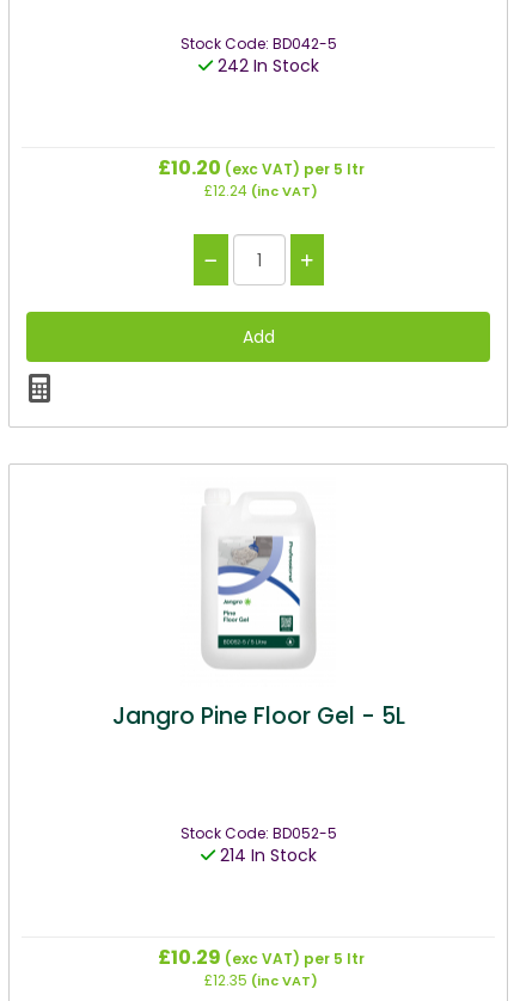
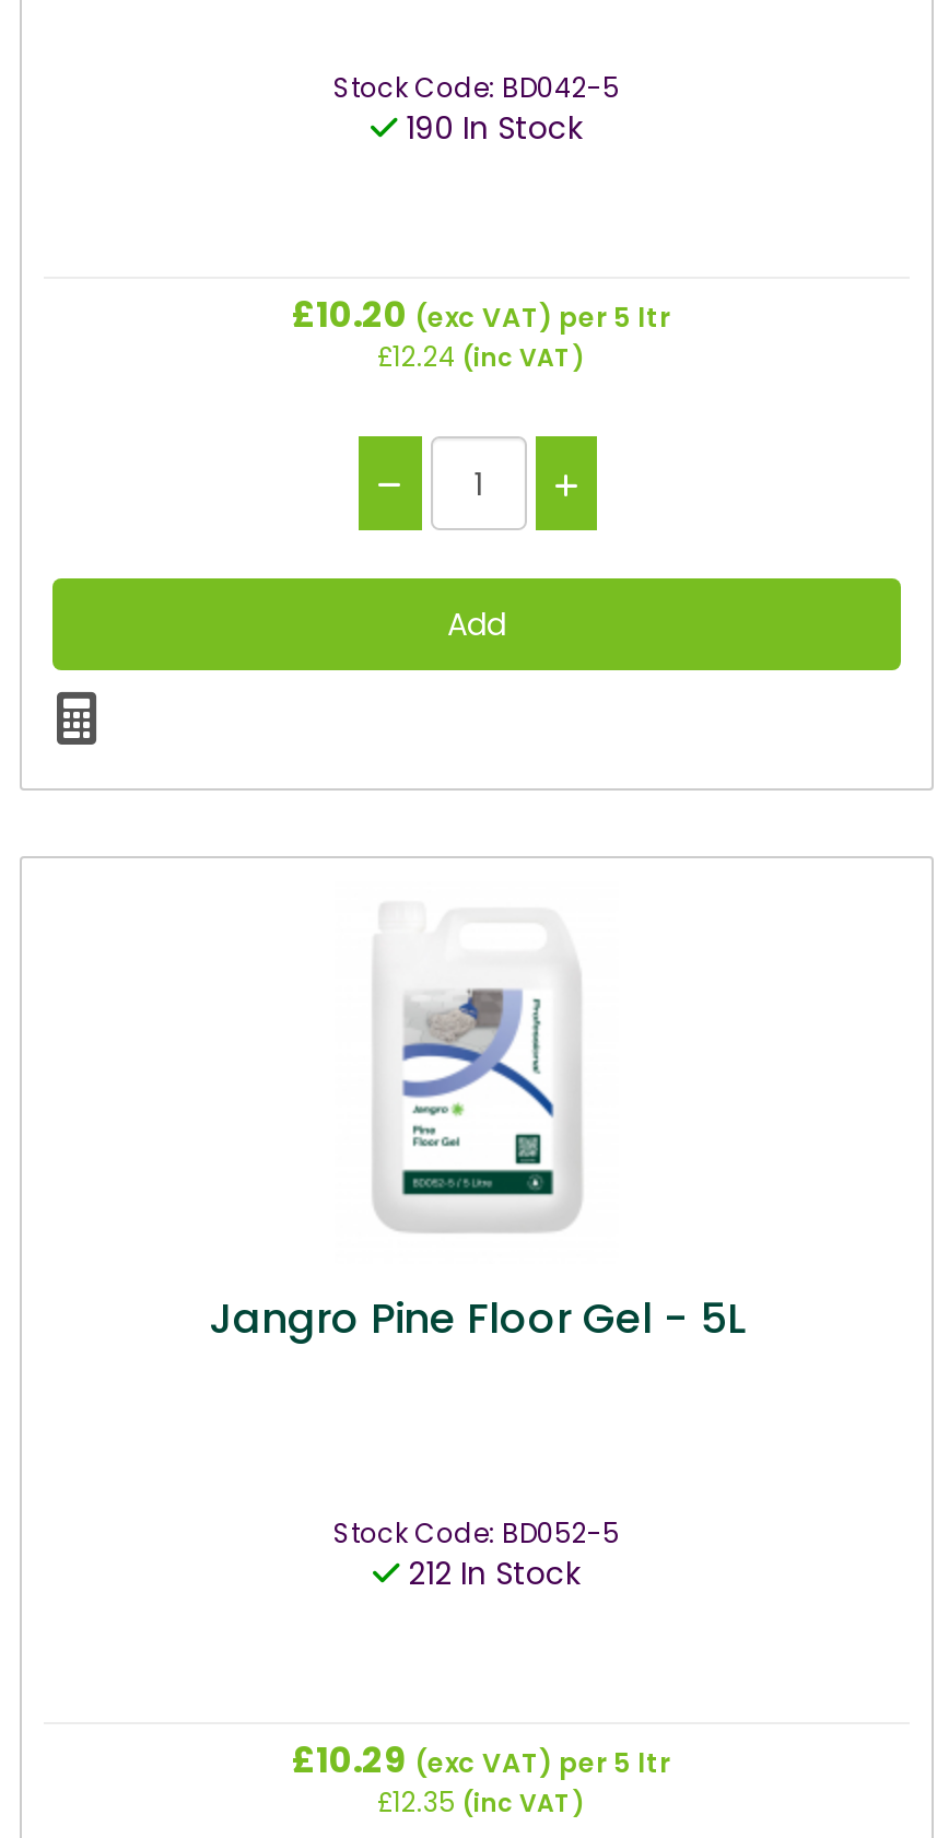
[212,54,319,78] 242 In Stock -> [397,106,583,150] 190 In Stock
[215,843,316,867] 214 In Stock -> [399,1552,581,1595] 212 In Stock

